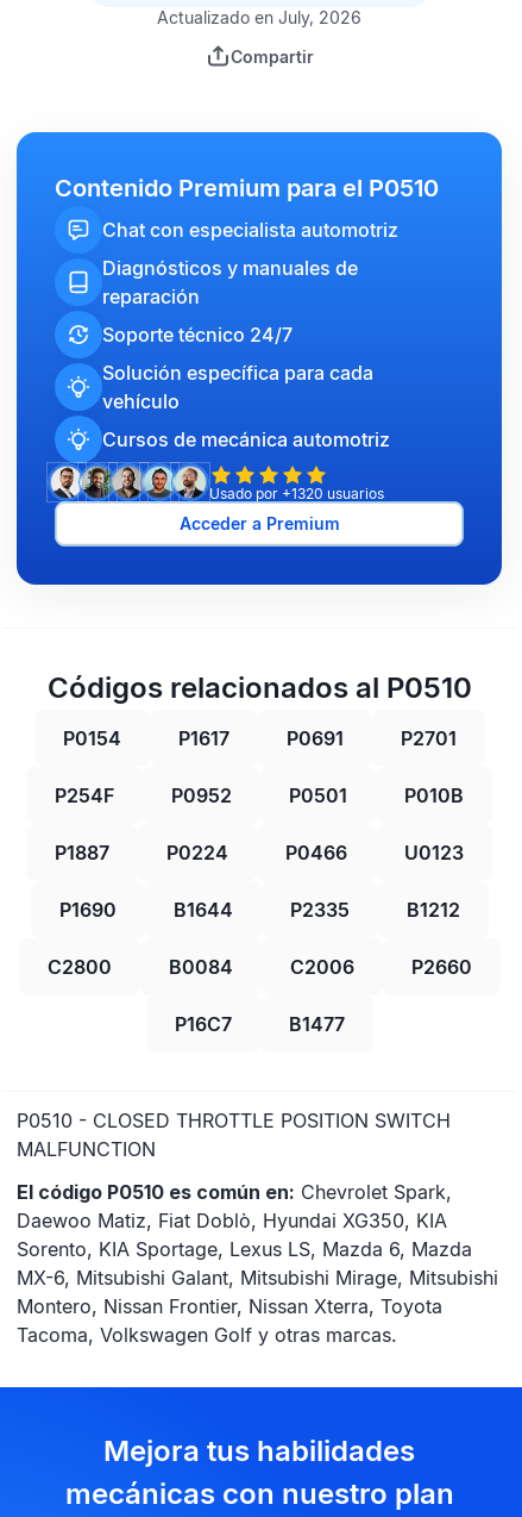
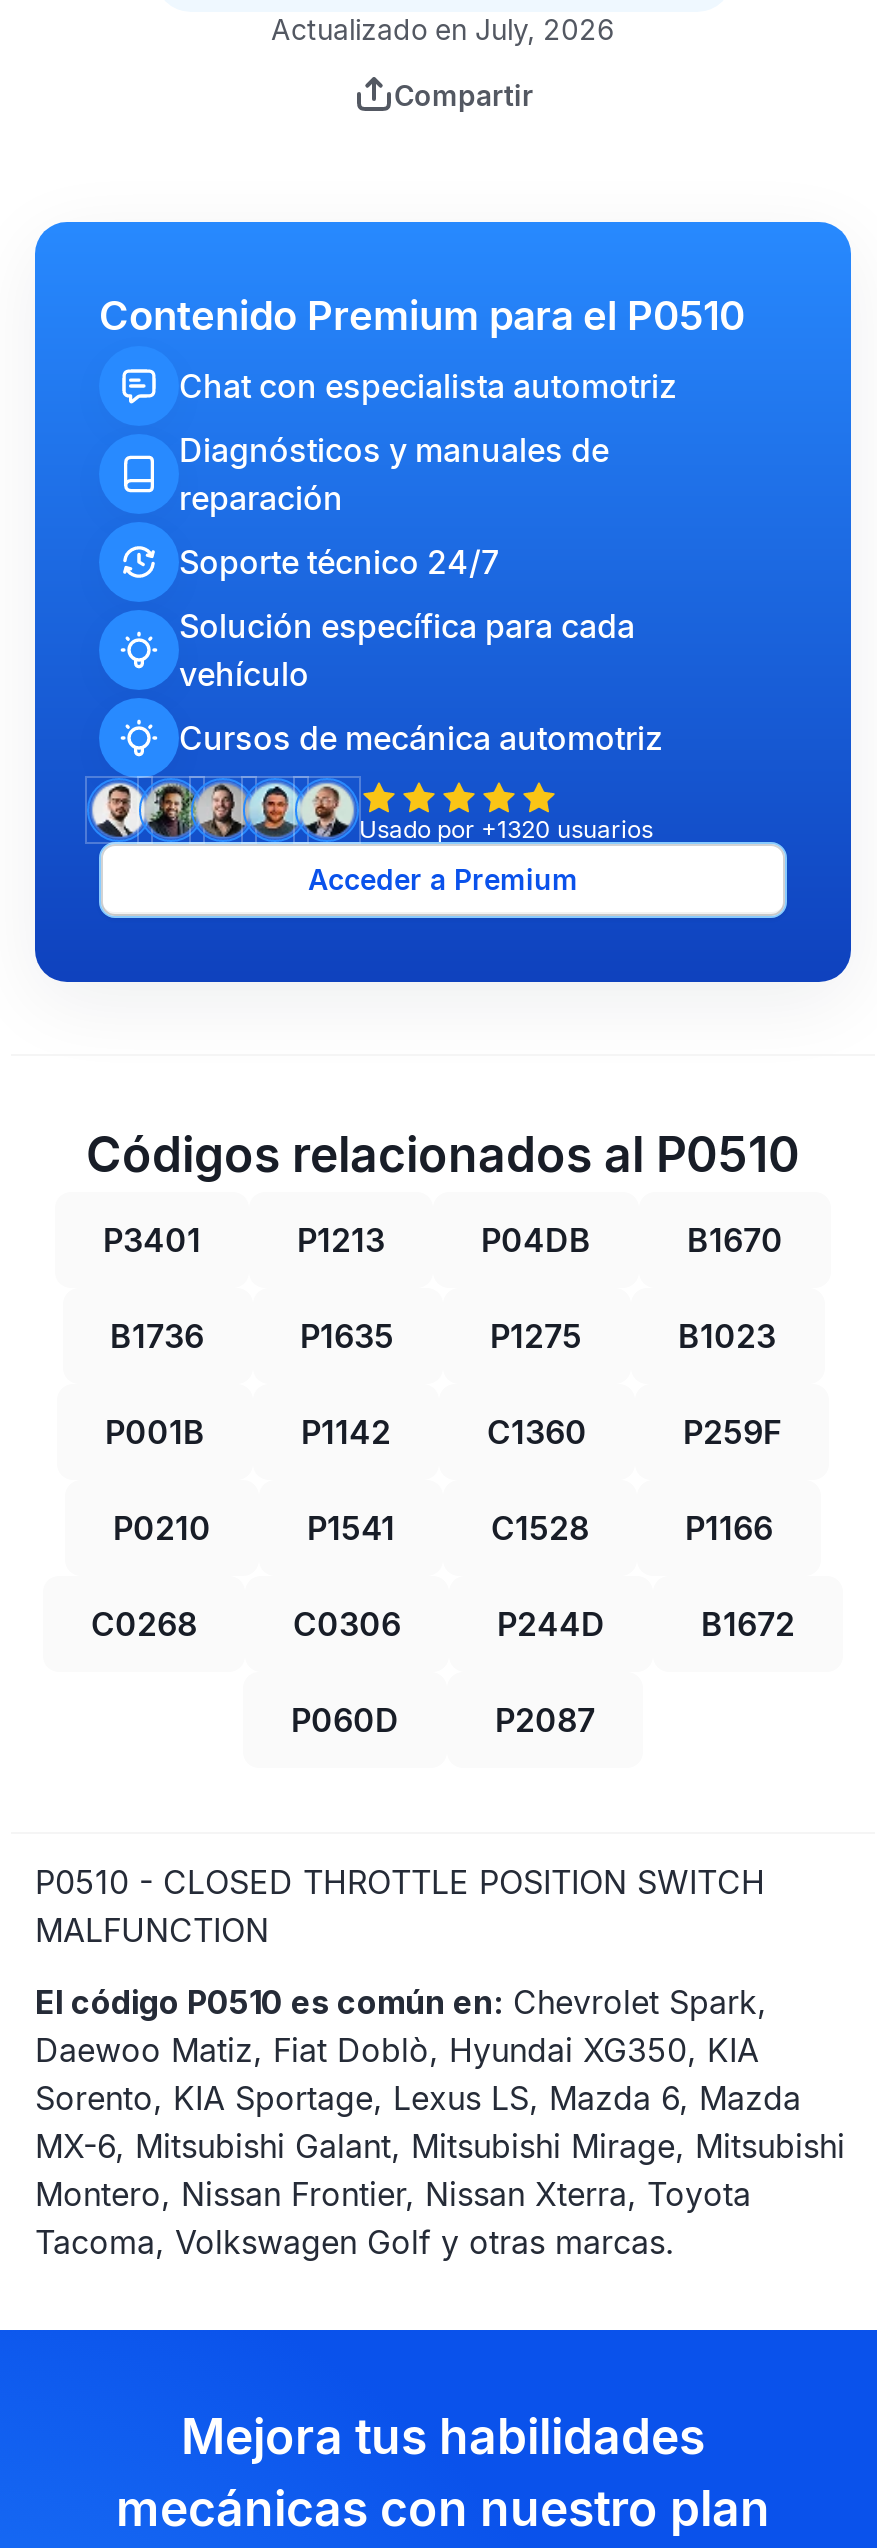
[62,726,456,750] P0154 | P1617 | P0691 | P2701 -> [103,1220,783,1260] P3401 | P1213 | P04DB | B1670
[55,784,464,807] P254F | P0952 | P0501 | P010B -> [110,1316,776,1356] B1736 | P1635 | P1275 | B1023
[55,841,464,864] P1887 | P0224 | P0466 | U0123 -> [105,1412,781,1452] P001B | P1142 | C1360 | P259F
[59,898,460,922] P1690 | B1644 | P2335 | B1212 -> [113,1508,773,1548] P0210 | P1541 | C1528 | P1166
[47,955,471,979] C2800 | B0084 | C2006 | P2660 -> [91,1604,795,1644] C0268 | C0306 | P244D | B1672
[174,1012,344,1036] P16C7 | B1477 -> [291,1700,595,1740] P060D | P2087

